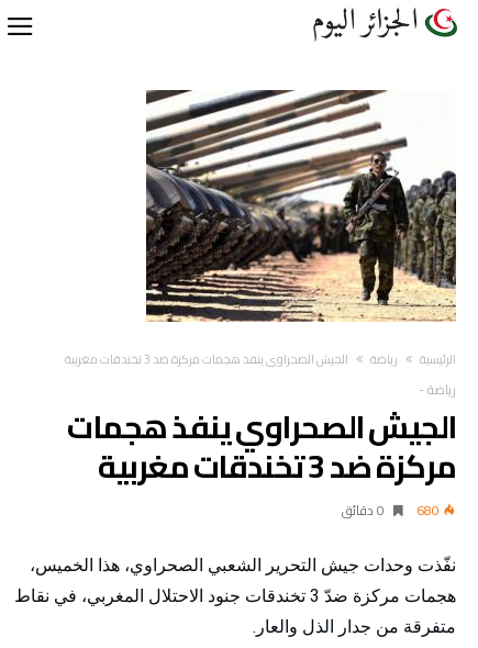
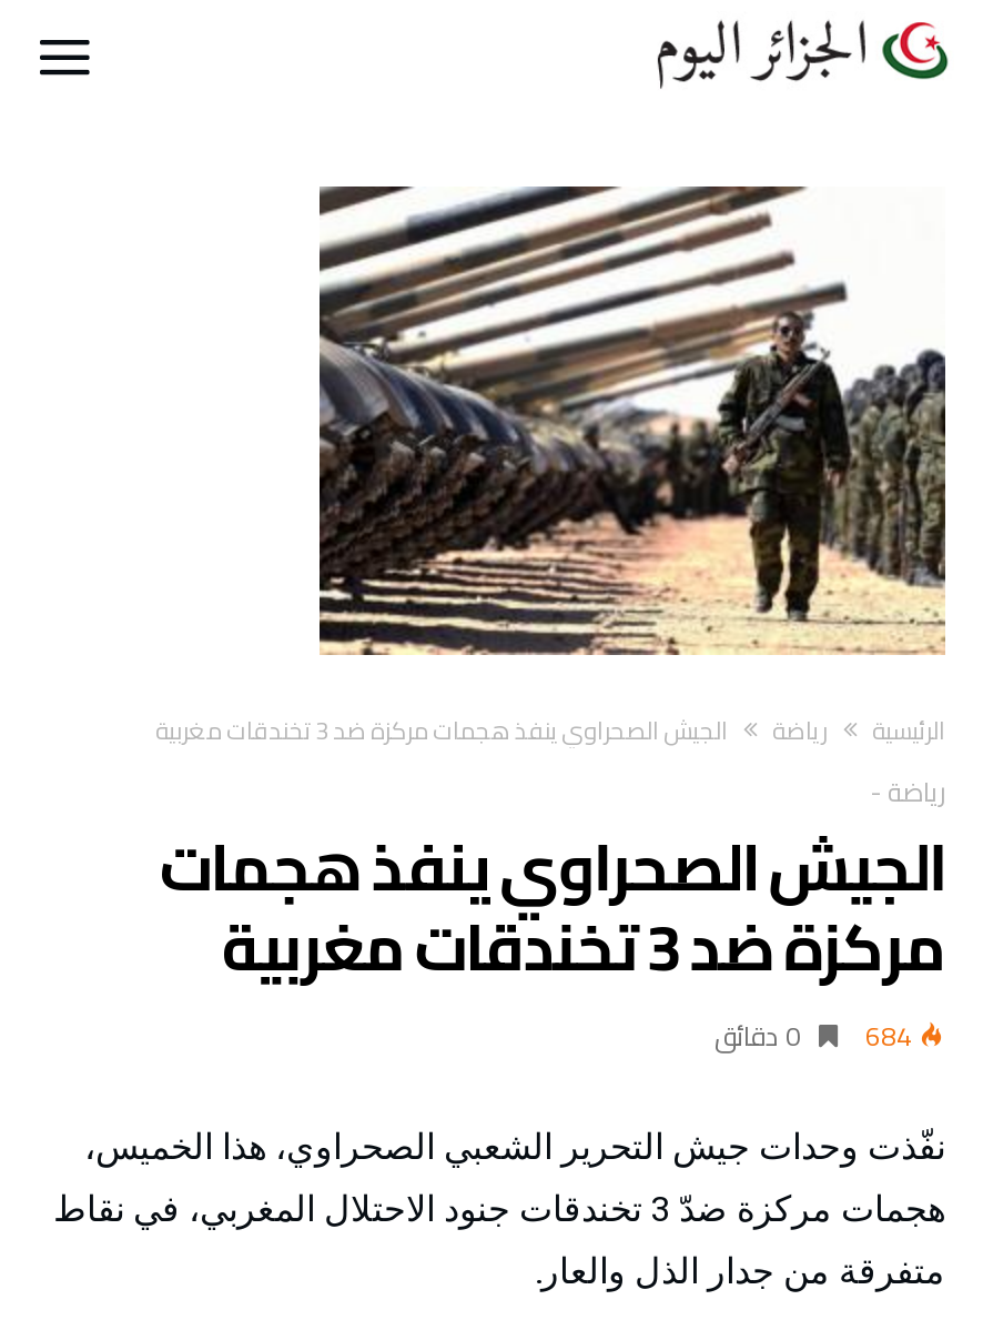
[416,498,440,523] 680 -> [865,1010,912,1061] 684

